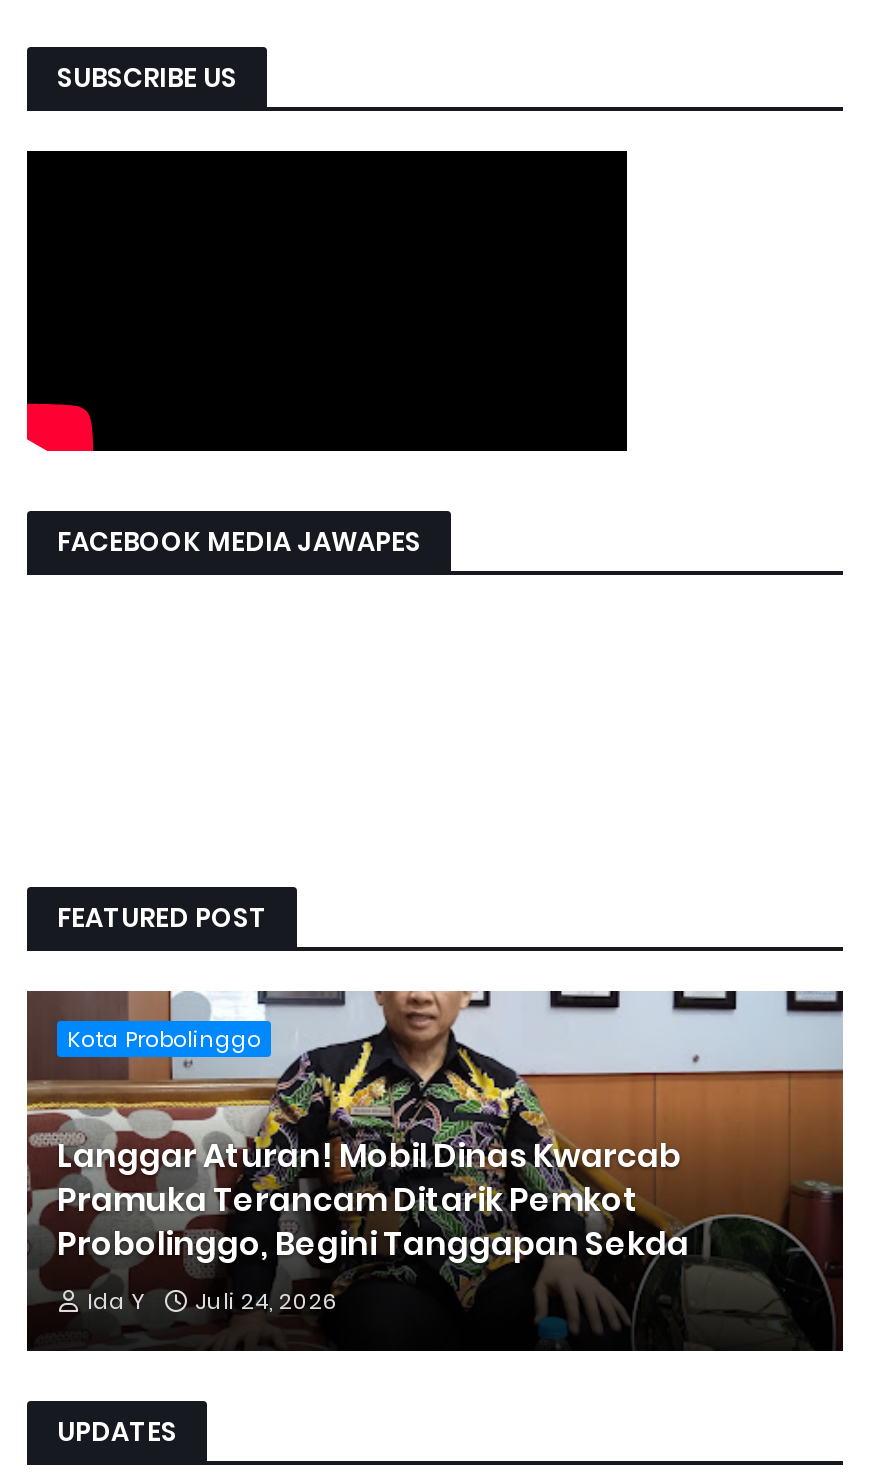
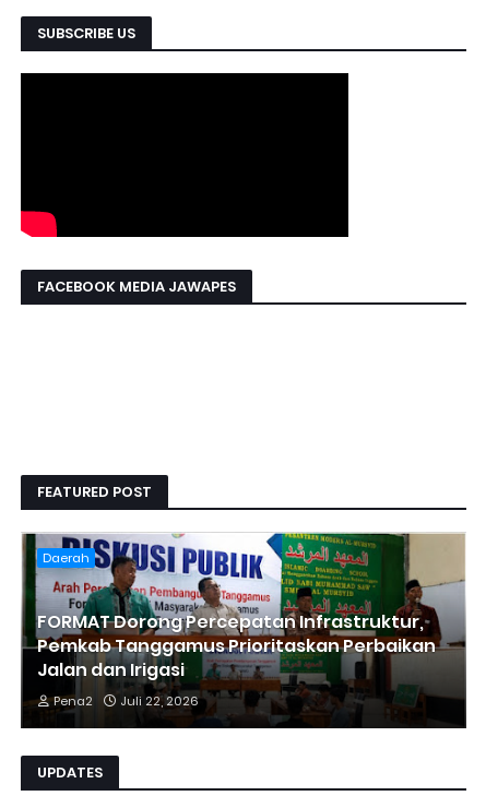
[25,989,845,1339] [image] | Kota Probolinggo -> [21,532,466,723] [image] | Daerah
[57,1133,689,1317] Langgar Aturan! Mobil Dinas Kwarcab | Pramuka Terancam Ditarik Pemkot | Probolinggo, Begini Tanggapan Sekda | Ida Y | Juli 24, 2026 -> [37,609,436,710] FORMAT Dorong Percepatan Infrastruktur, | Pemkab Tanggamus Prioritaskan Perbaikan | Jalan dan Irigasi | Pena2 | Juli 22, 2026

